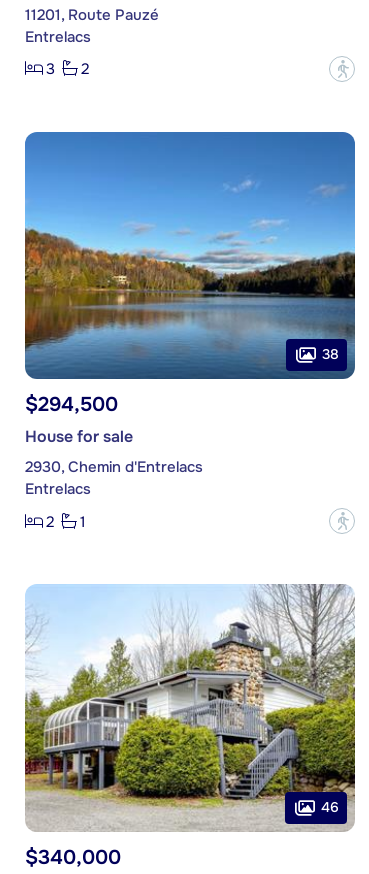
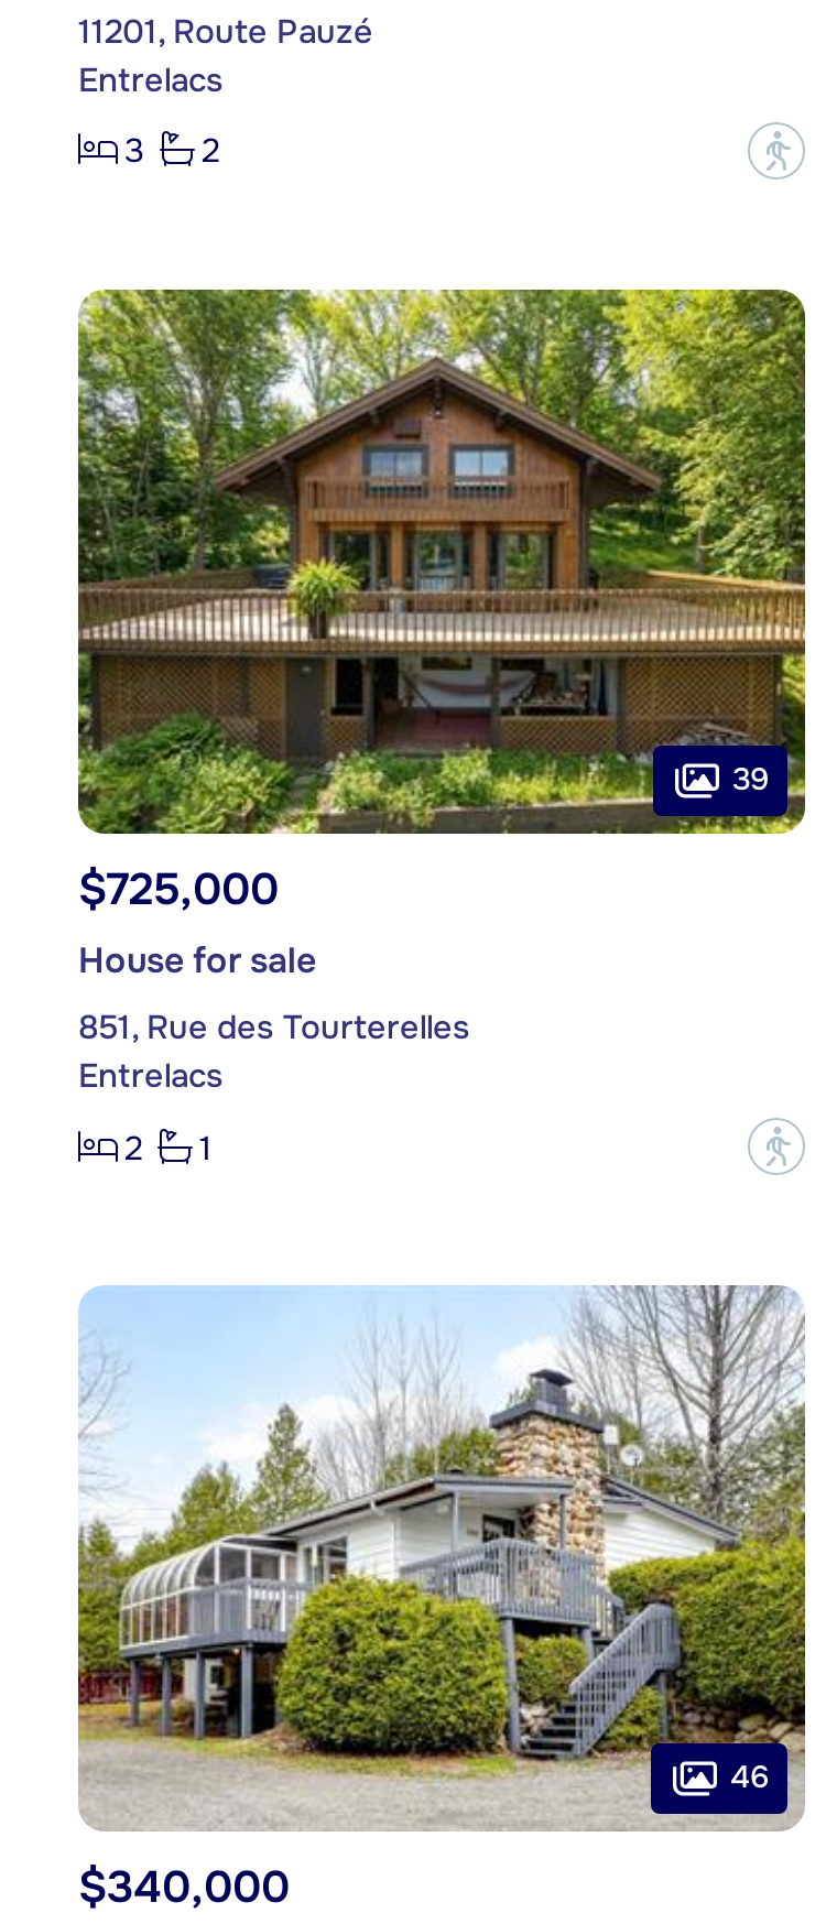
[24,131,356,380] [image] | 38 -> [76,287,807,836] [image] | 39
[25,392,118,417] $294,500 -> [78,863,279,918] $725,000
[25,457,203,477] 2930, Chemin d'Entrelacs -> [78,1006,470,1050] 851, Rue des Tourterelles

